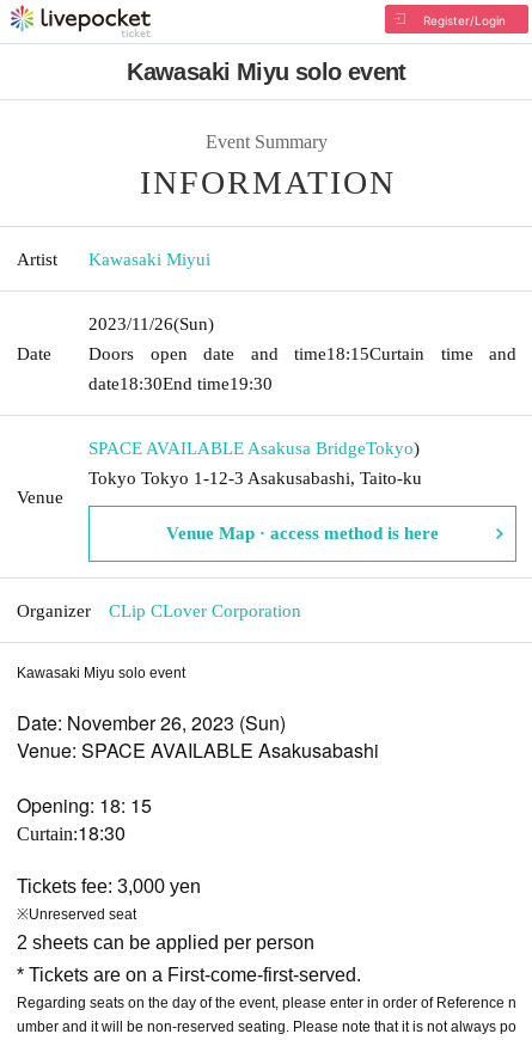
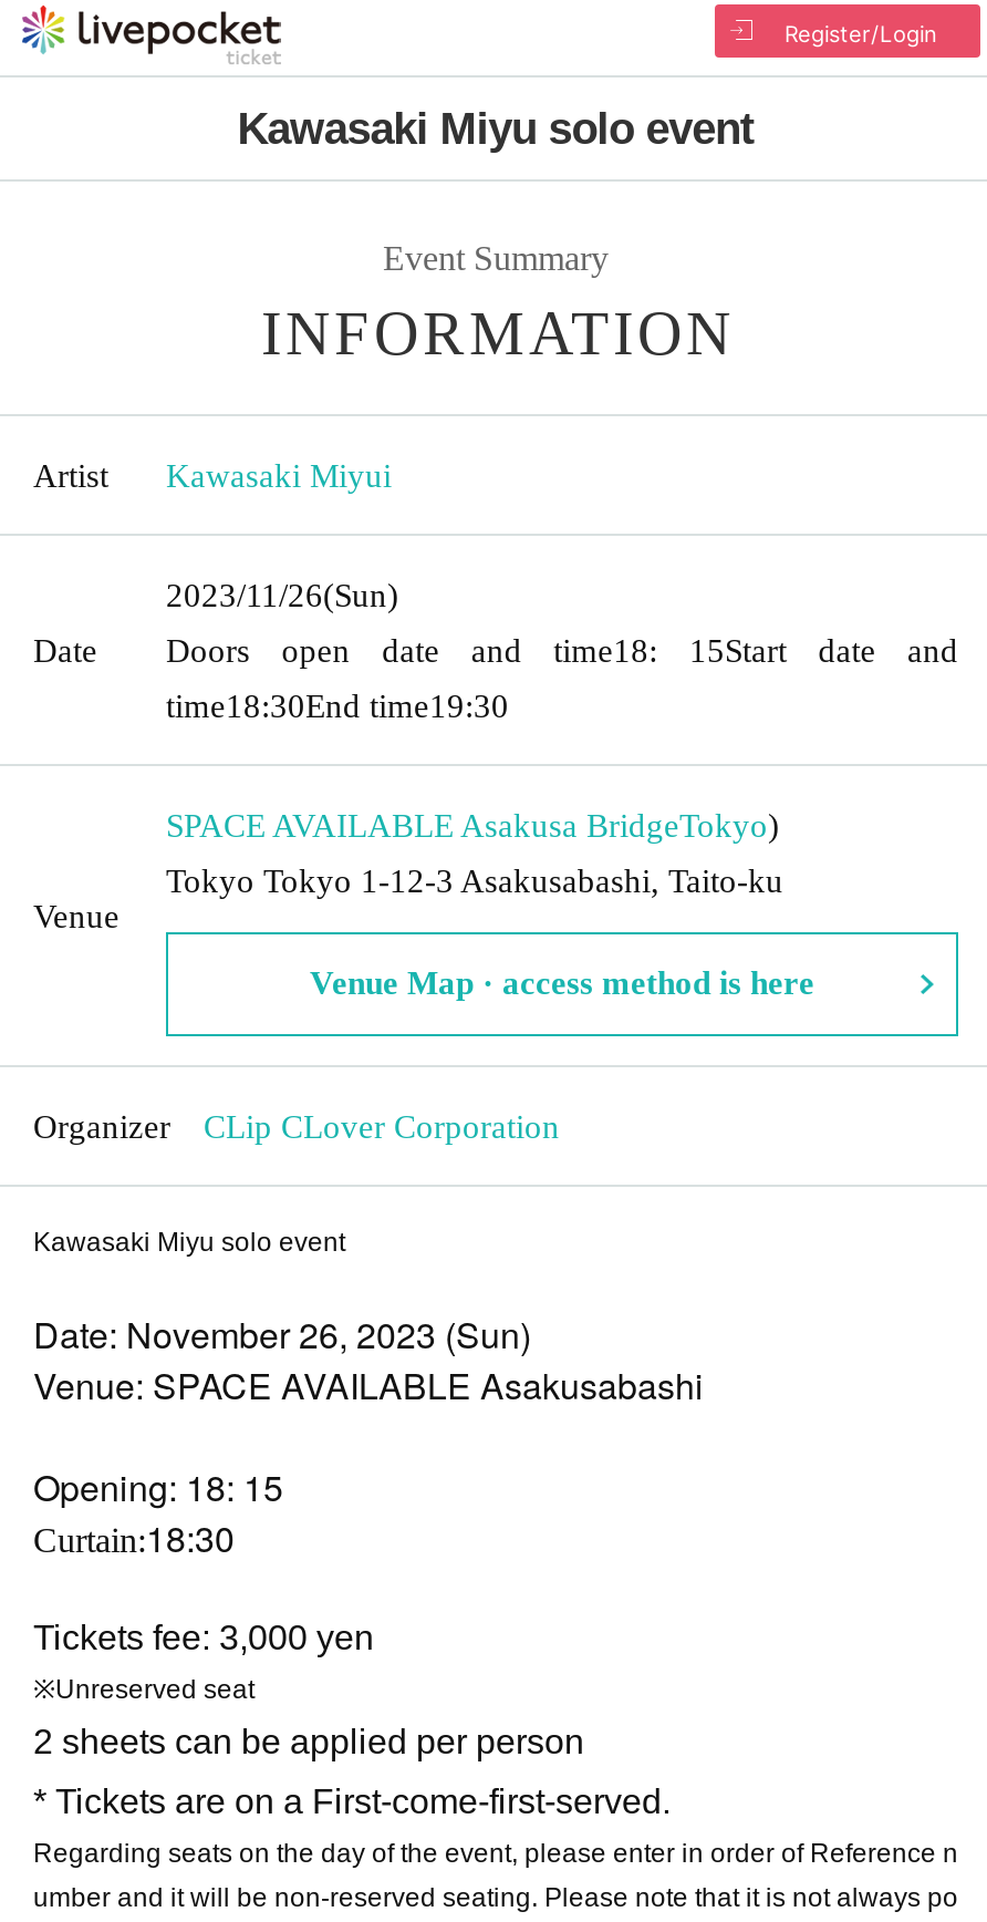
[88,344,516,363] Doors open date and time18:15Curtain time and -> [166,632,958,668] Doors open date and time18: 15Start date and
[88,374,273,393] date18:30End time19:30 -> [166,688,509,723] time18:30End time19:30

